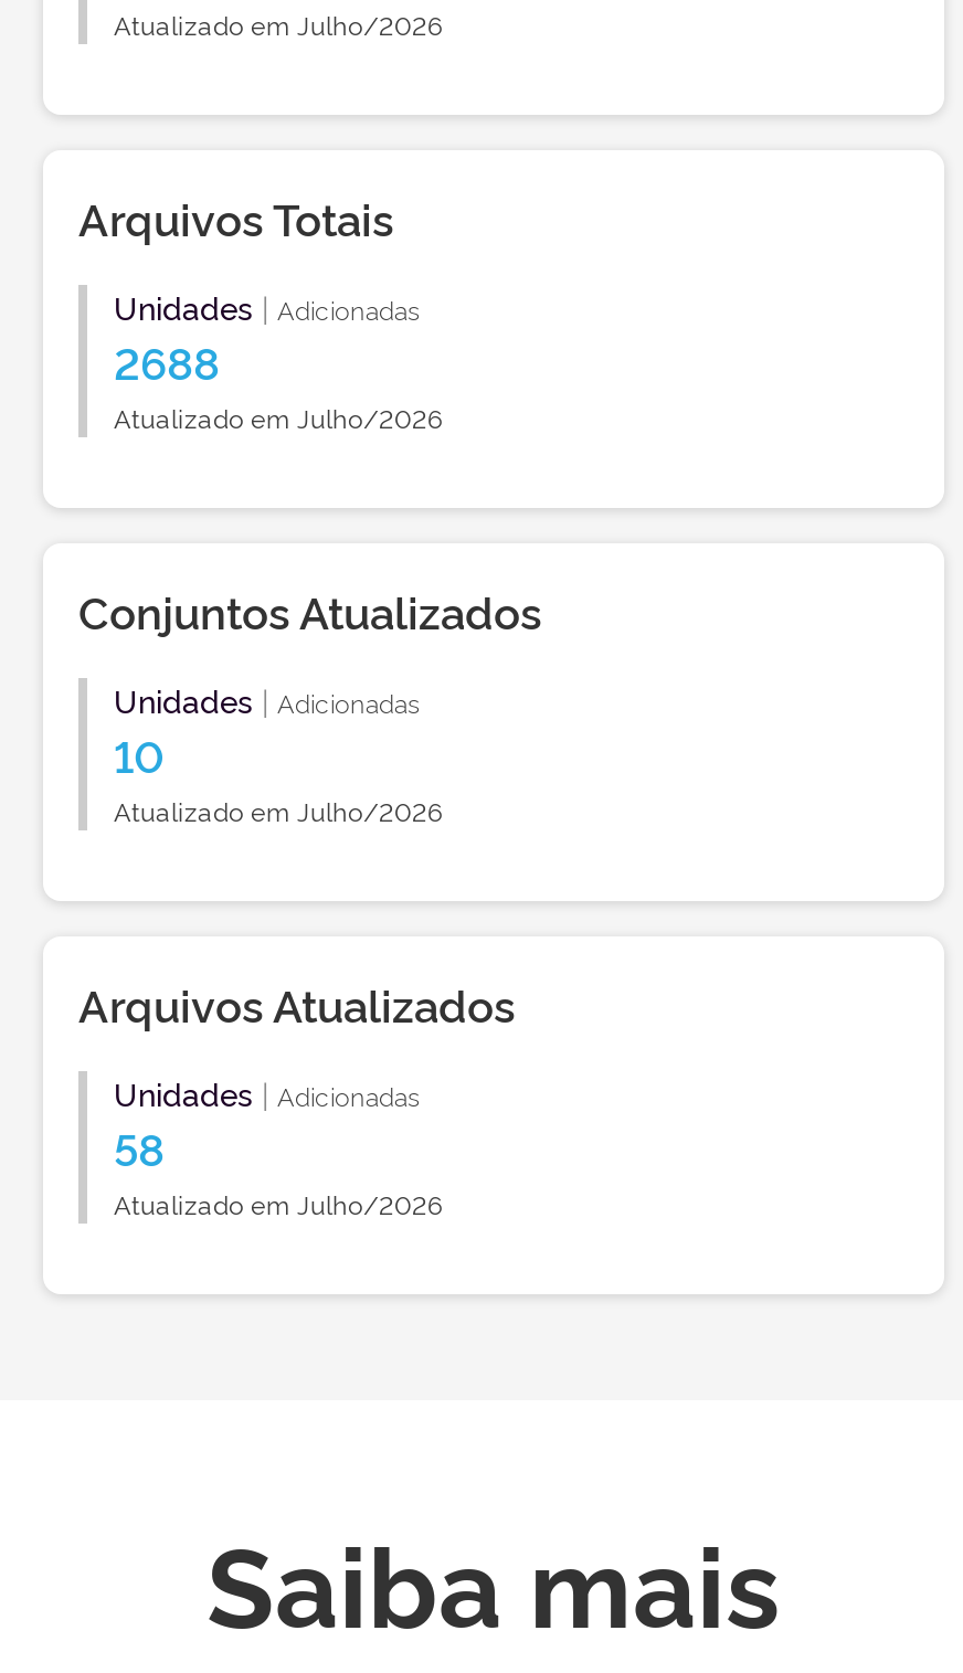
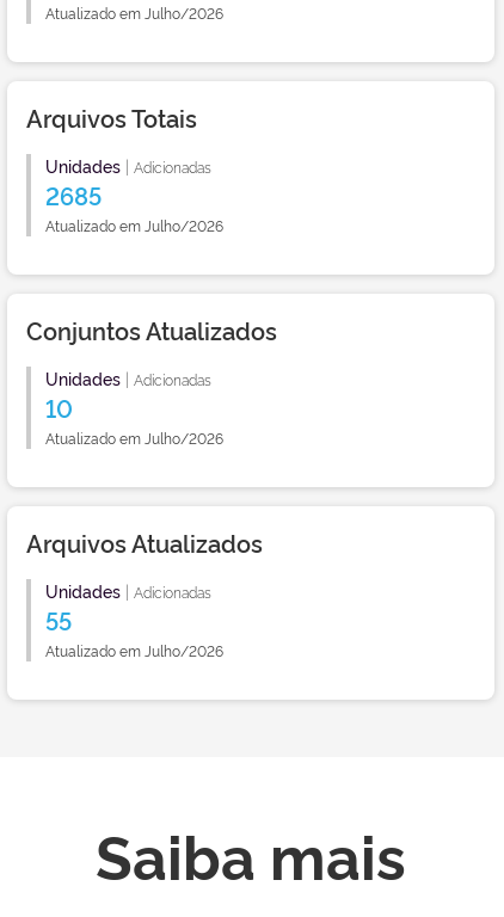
[114,328,220,390] 2688 -> [45,177,102,211] 2685
[114,1114,165,1176] 58 -> [45,602,72,636] 55

